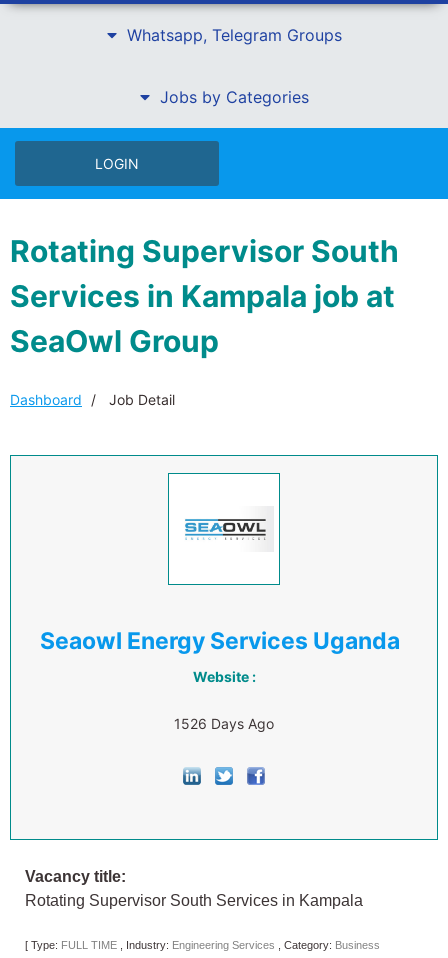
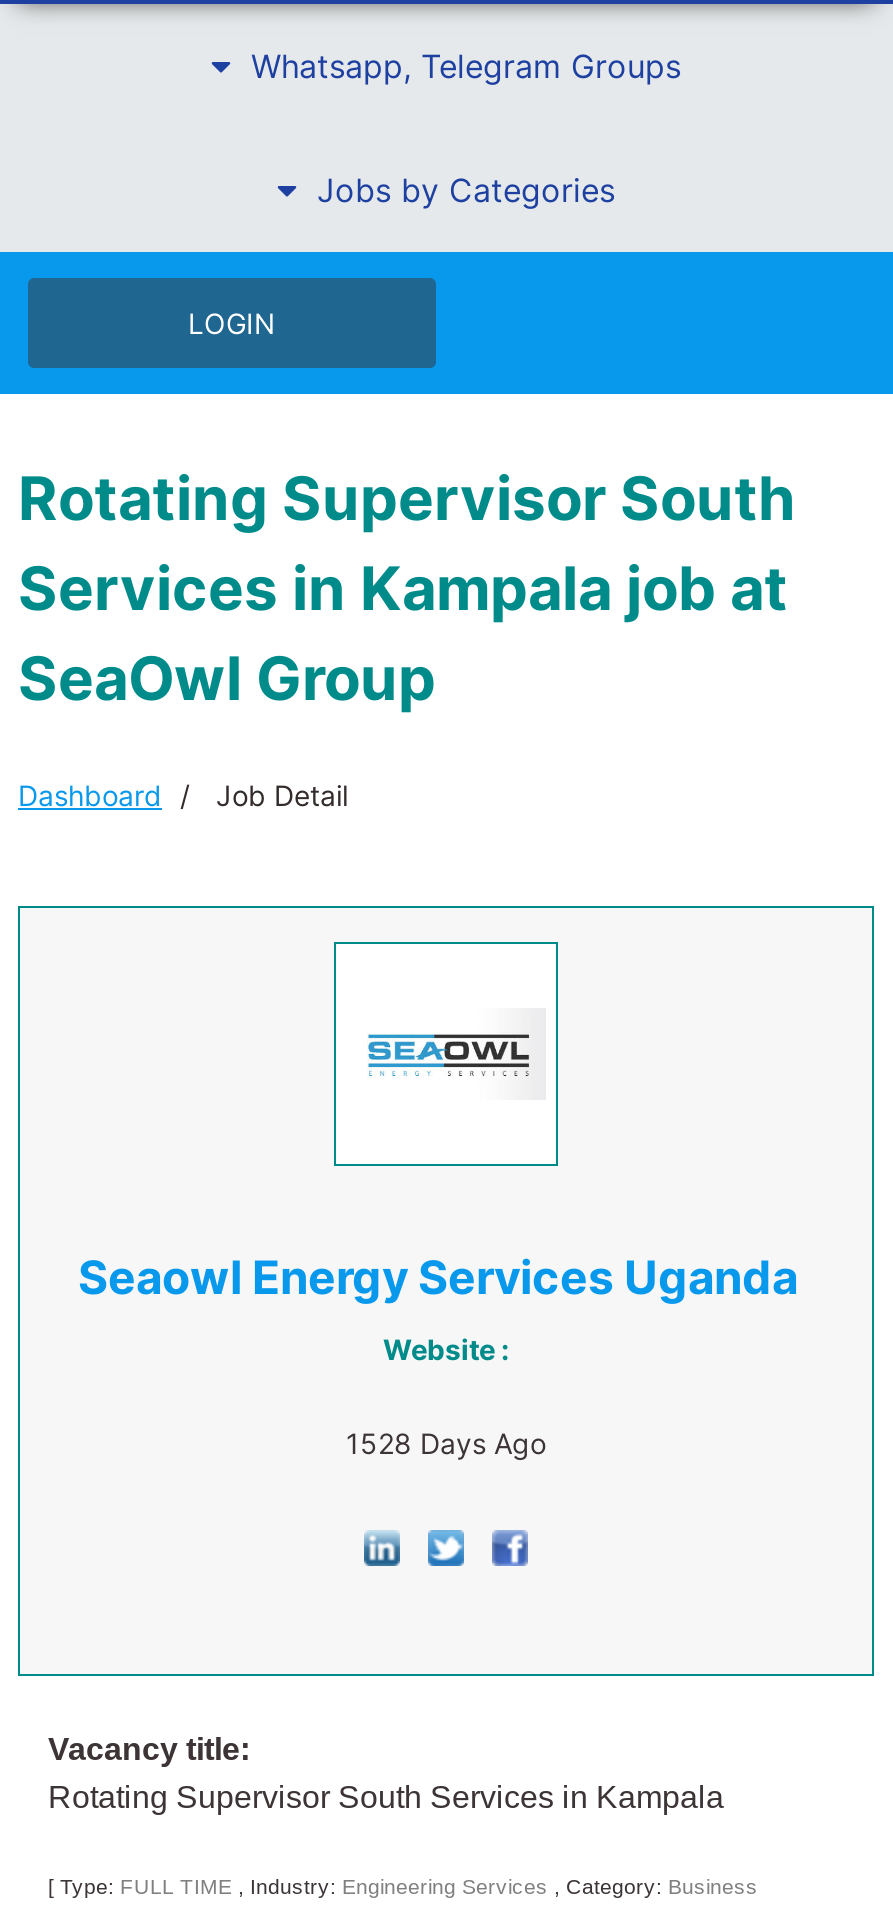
[174,715,274,732] 1526 Days Ago -> [346,1426,546,1460] 1528 Days Ago

